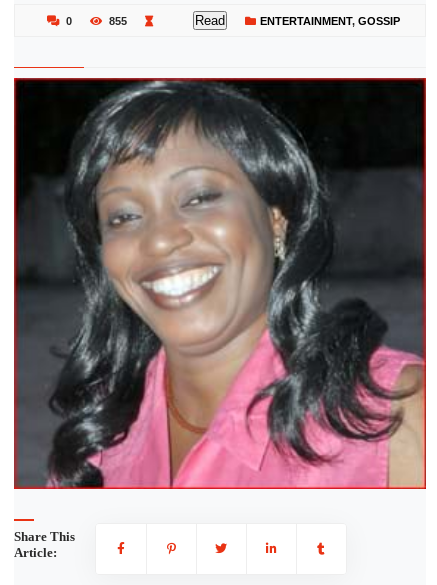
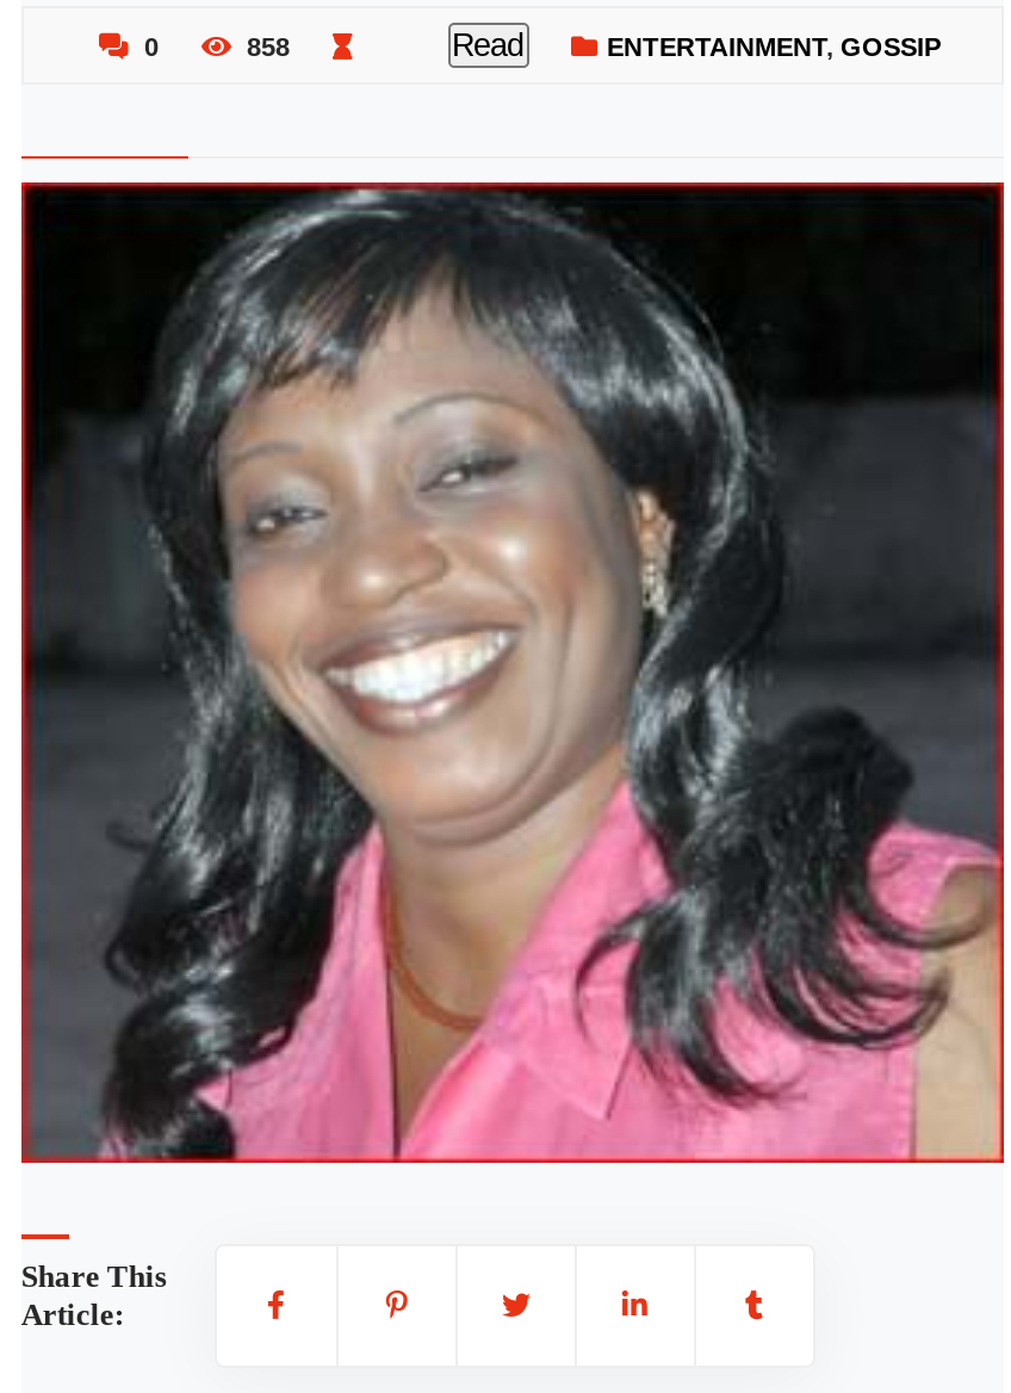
[105,15,126,27] 855 -> [240,32,290,61] 858

